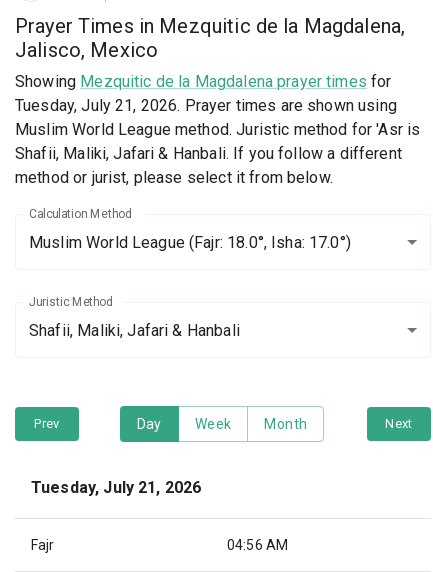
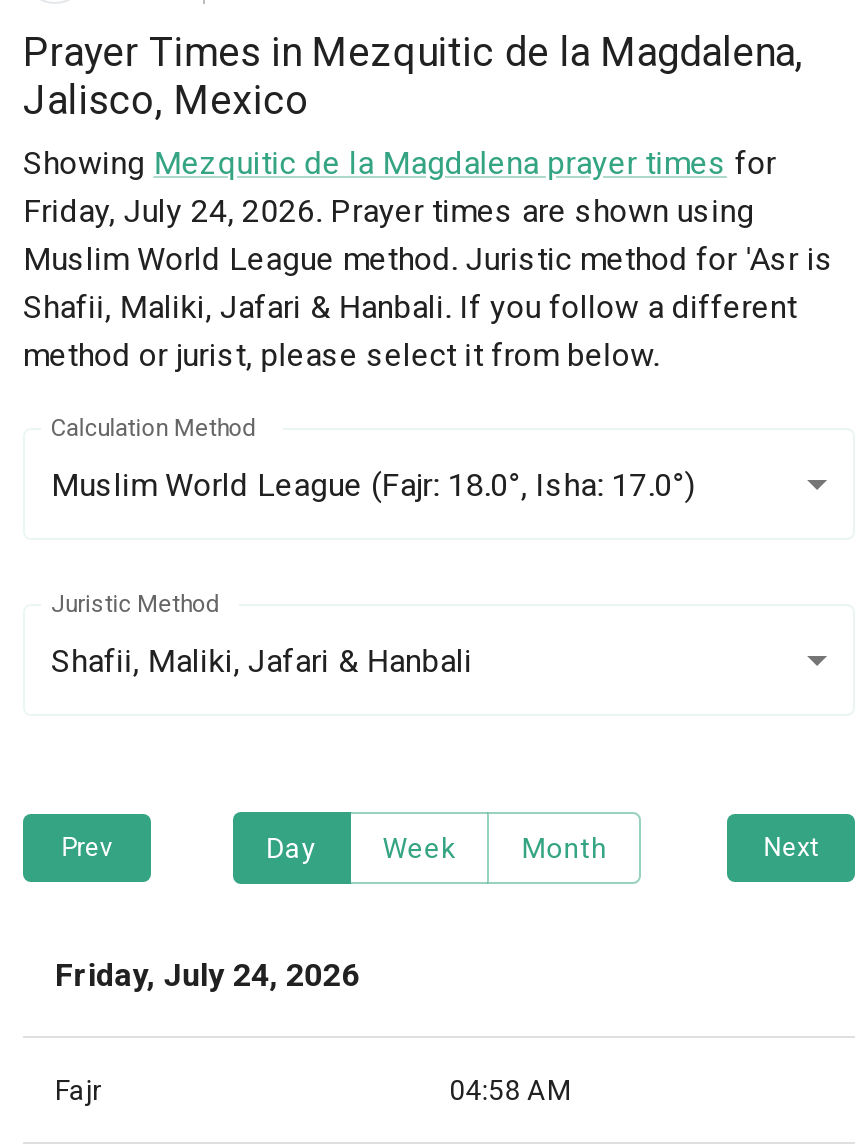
[15,96,397,115] Tuesday, July 21, 2026. Prayer times are shown using -> [23,192,754,230] Friday, July 24, 2026. Prayer times are shown using
[31,478,201,497] Tuesday, July 21, 2026 -> [55,956,359,994] Friday, July 24, 2026
[227,537,288,553] 04:56 AM -> [449,1074,571,1106] 04:58 AM

